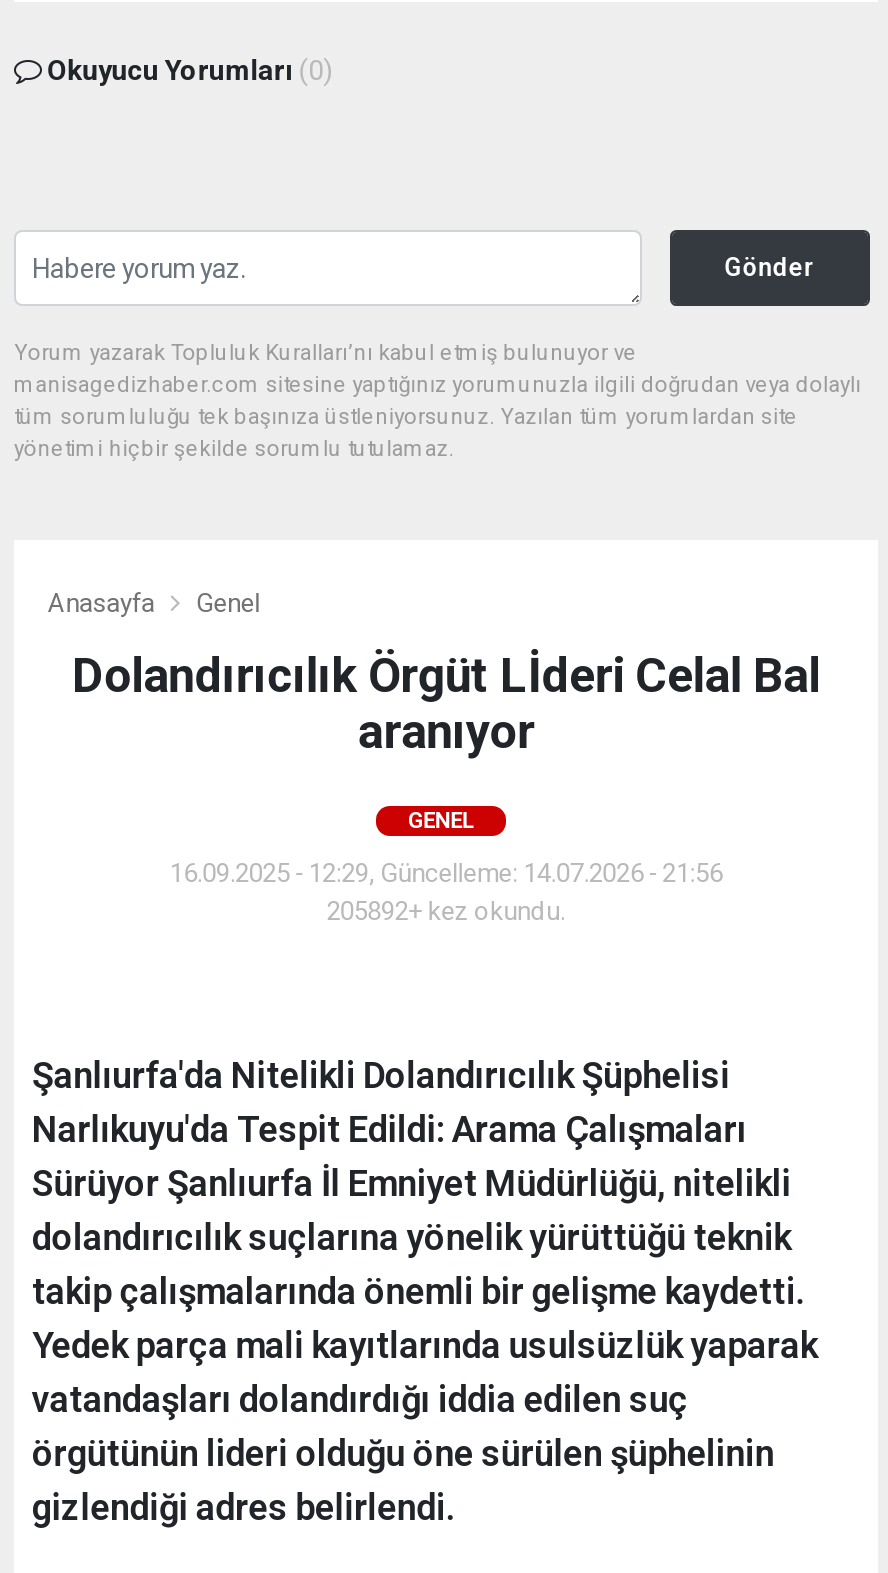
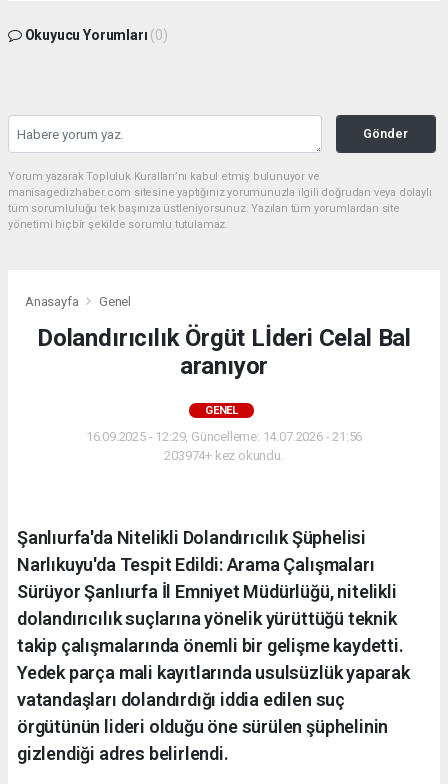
[327,896,565,926] 205892+ kez okundu. -> [164,448,284,463] 203974+ kez okundu.

